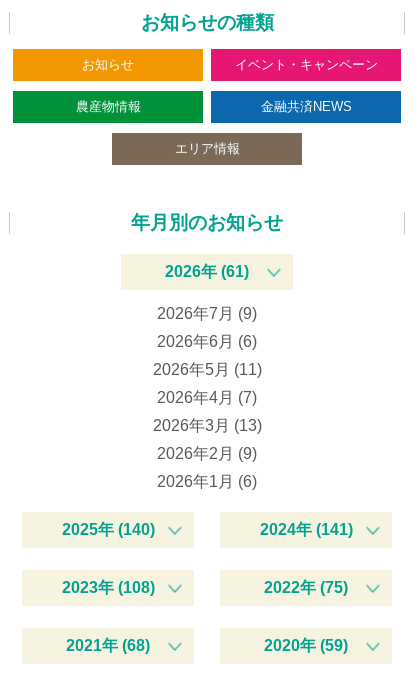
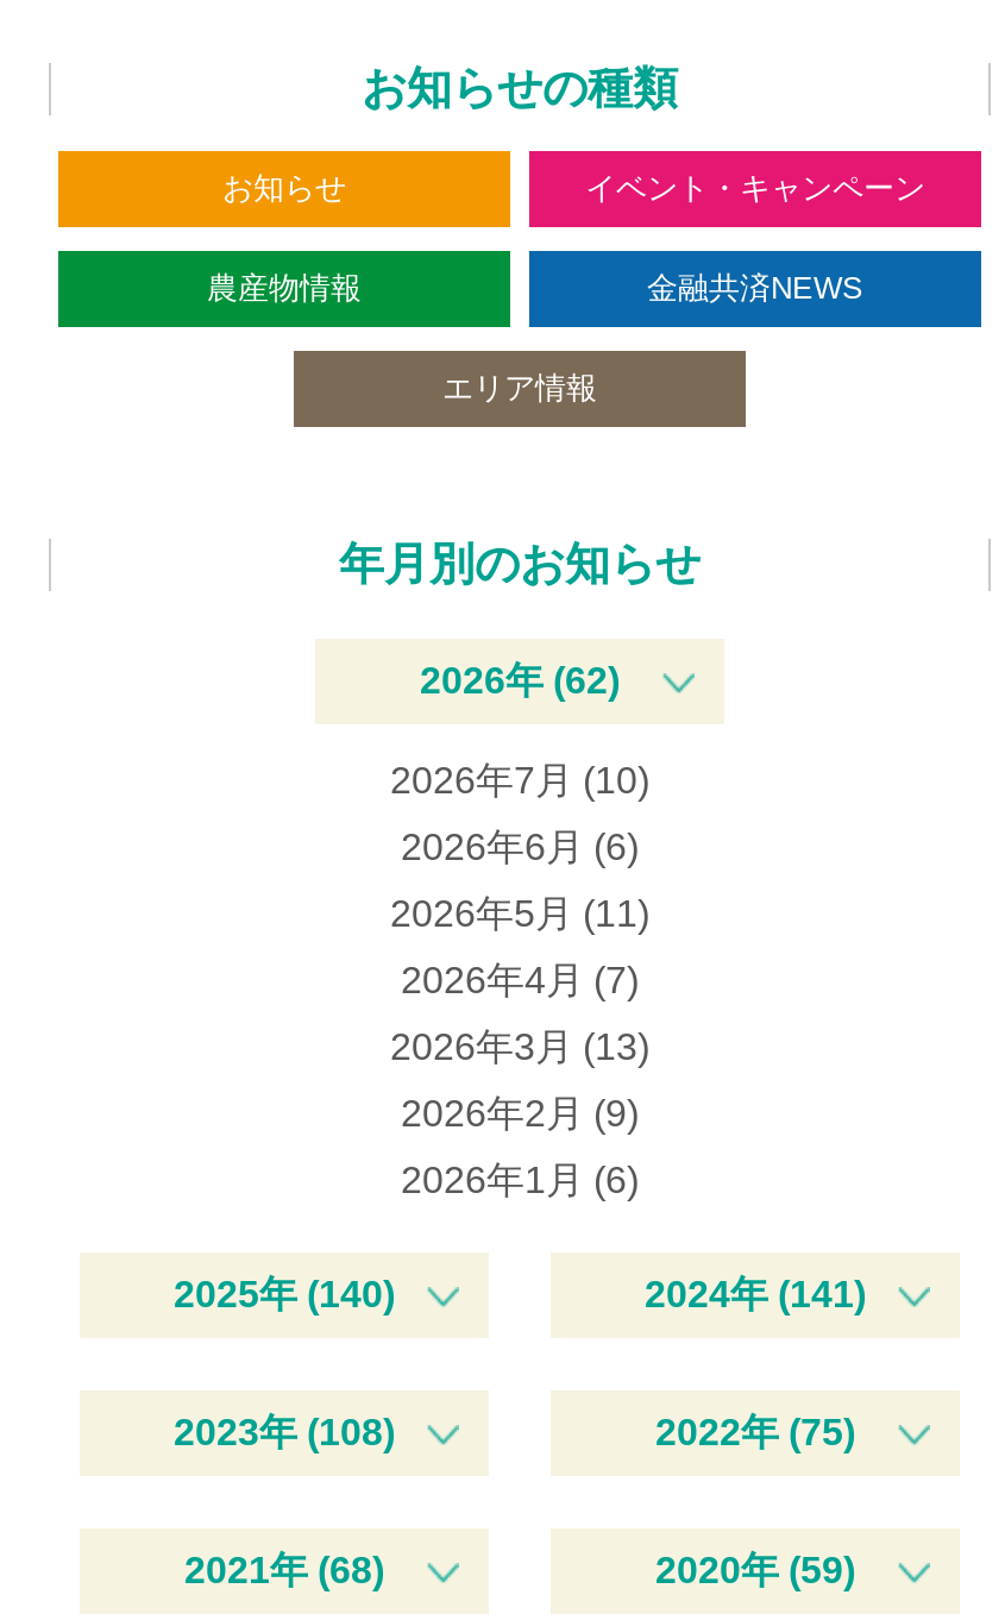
[165,263,249,280] 2026年 (61) -> [420,660,620,701] 2026年 (62)
[157,305,257,322] 2026年7月 (9) -> [390,760,649,801] 2026年7月 (10)

